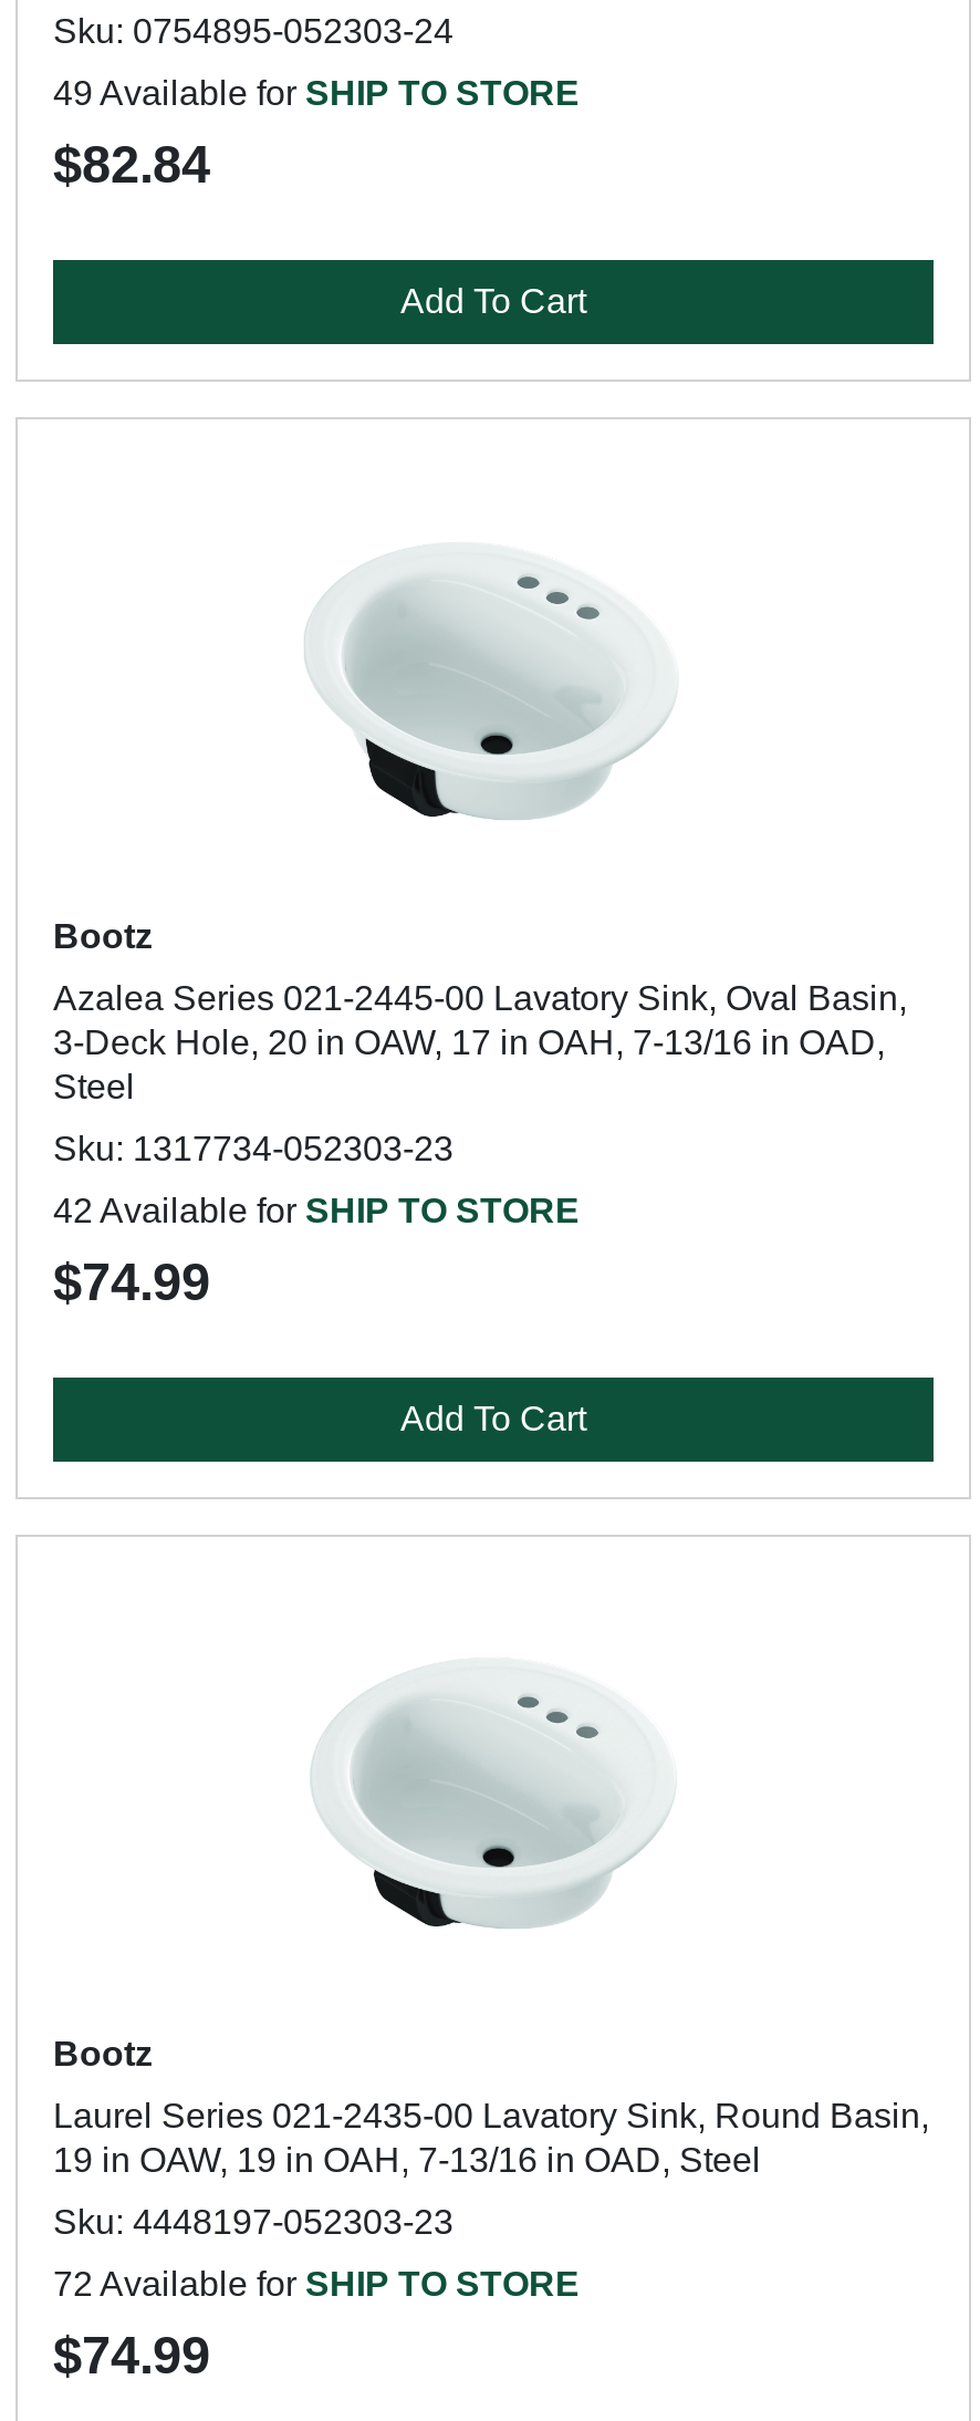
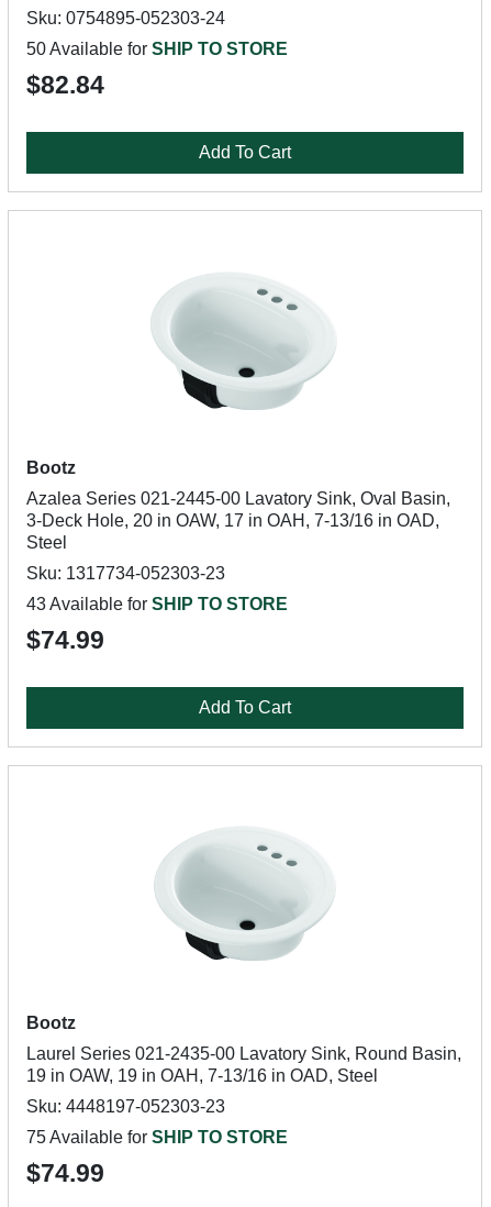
[53,74,580,112] 49 Available for SHIP TO STORE -> [26,40,288,58] 50 Available for SHIP TO STORE
[53,1192,580,1229] 42 Available for SHIP TO STORE -> [26,595,288,613] 43 Available for SHIP TO STORE
[53,2265,580,2303] 72 Available for SHIP TO STORE -> [26,1128,288,1147] 75 Available for SHIP TO STORE

